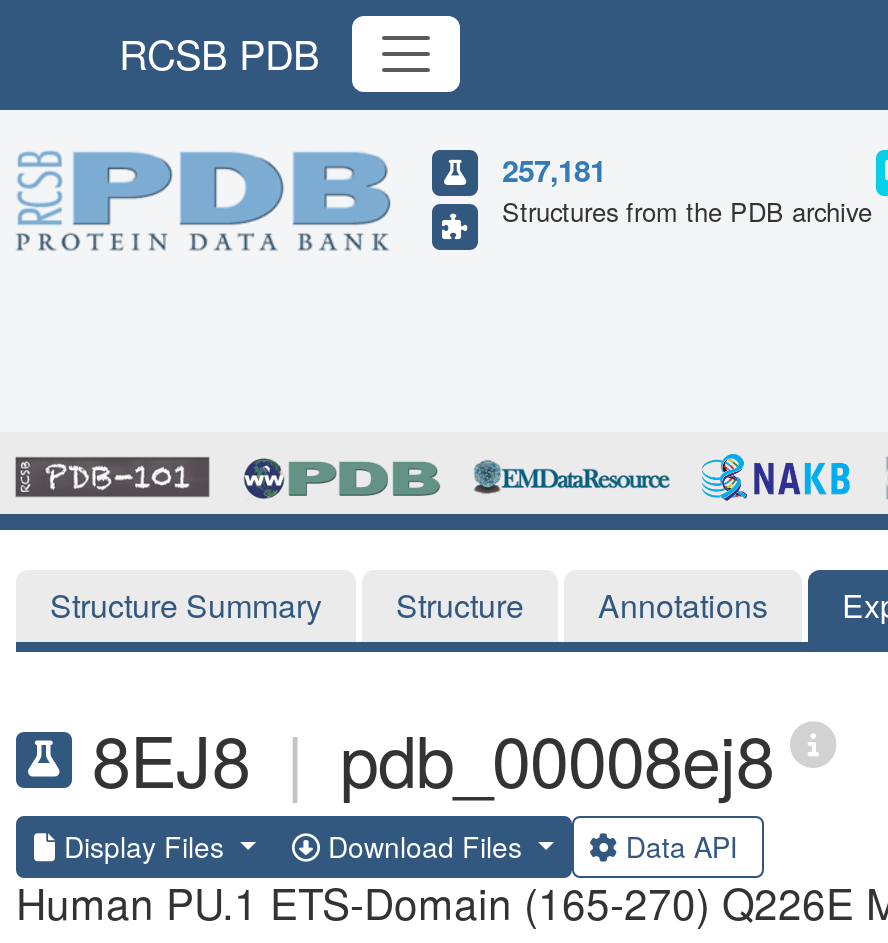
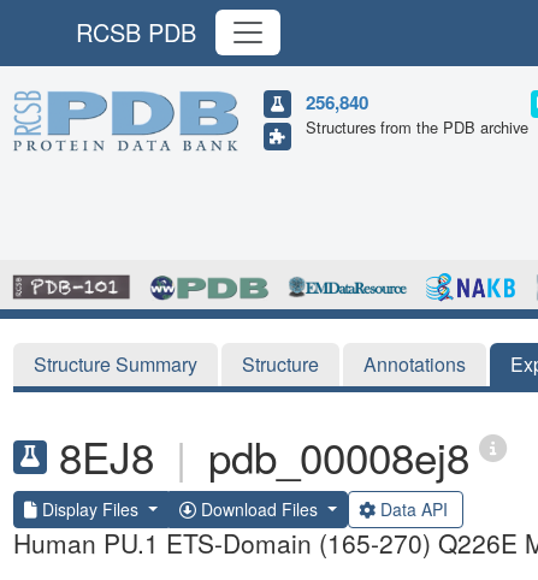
[502,148,606,192] 257,181 -> [306,89,368,116] 256,840

